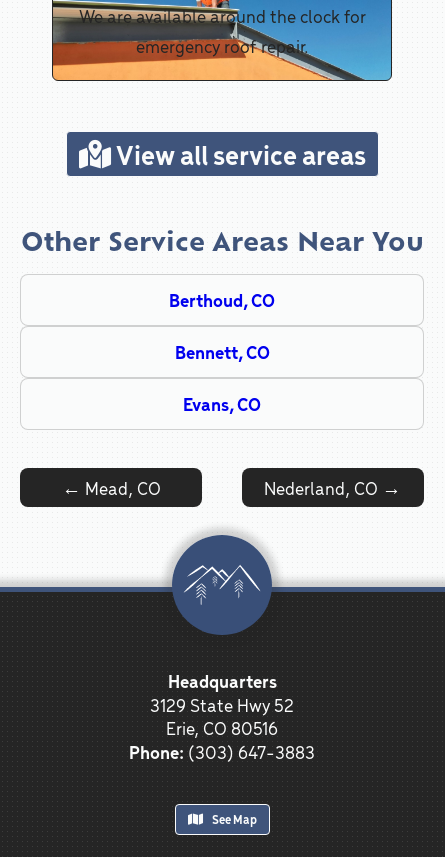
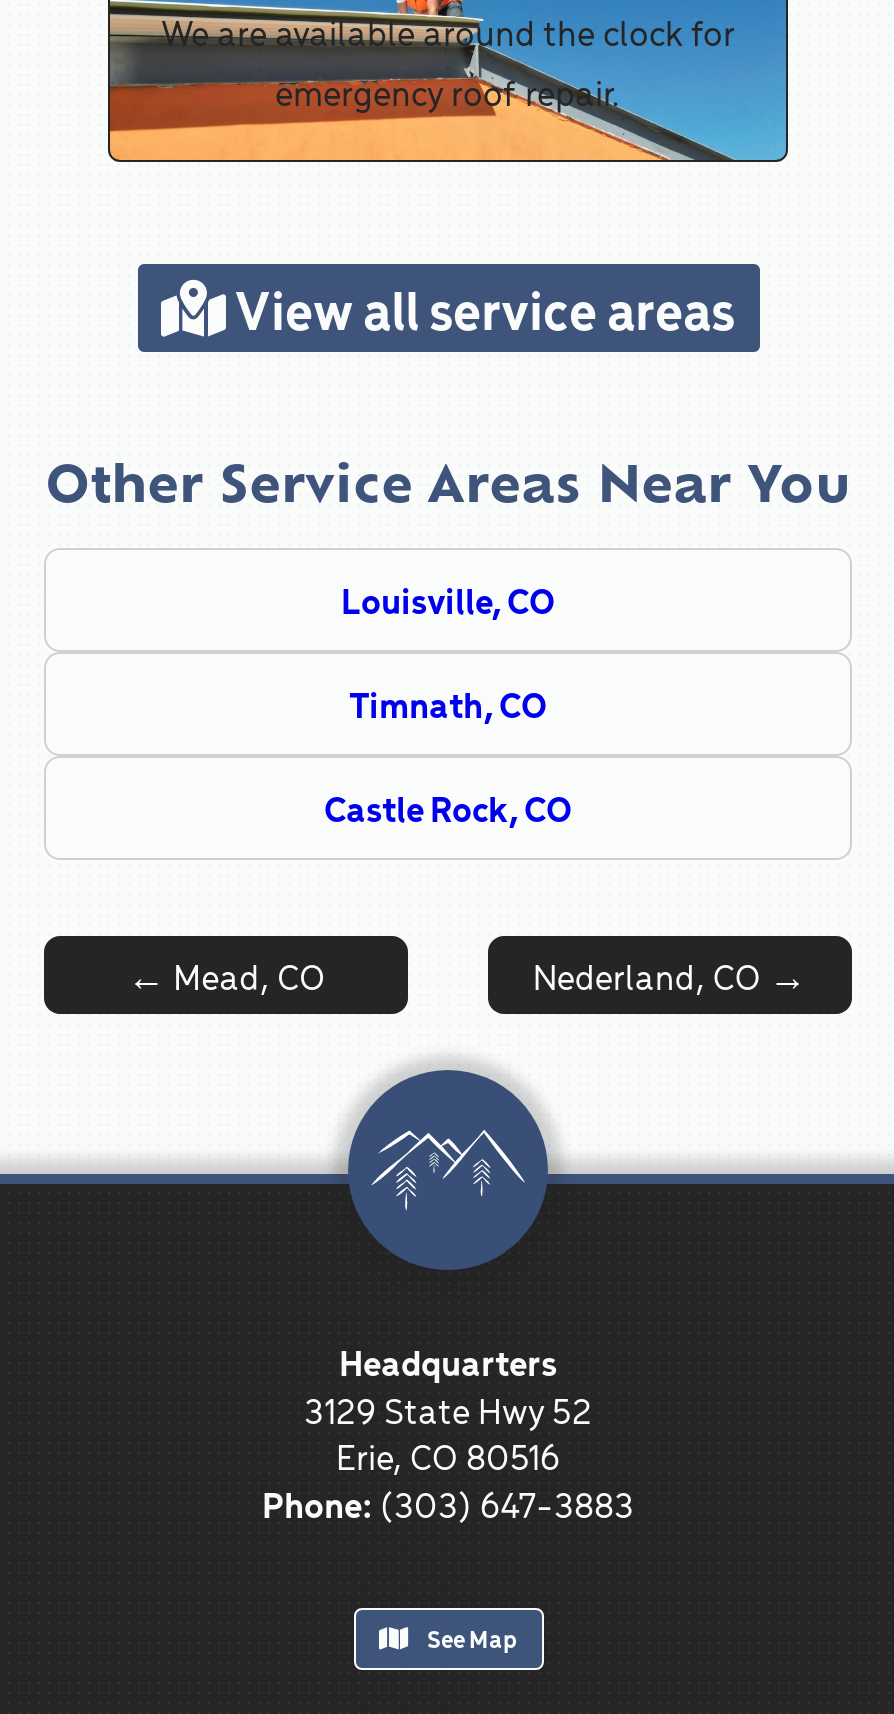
[169,287,275,312] Berthoud, CO -> [341,574,555,624] Louisville, CO
[174,339,269,364] Bennett, CO -> [349,678,547,728] Timnath, CO
[183,391,261,416] Evans, CO -> [324,782,572,832] Castle Rock, CO

